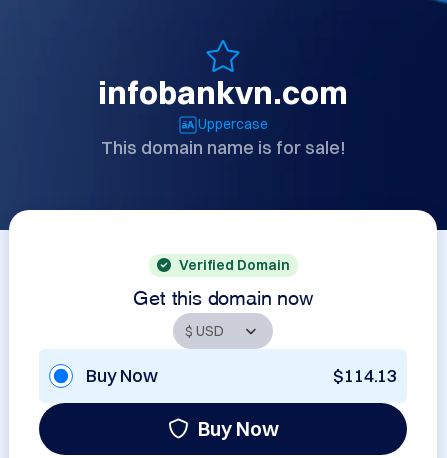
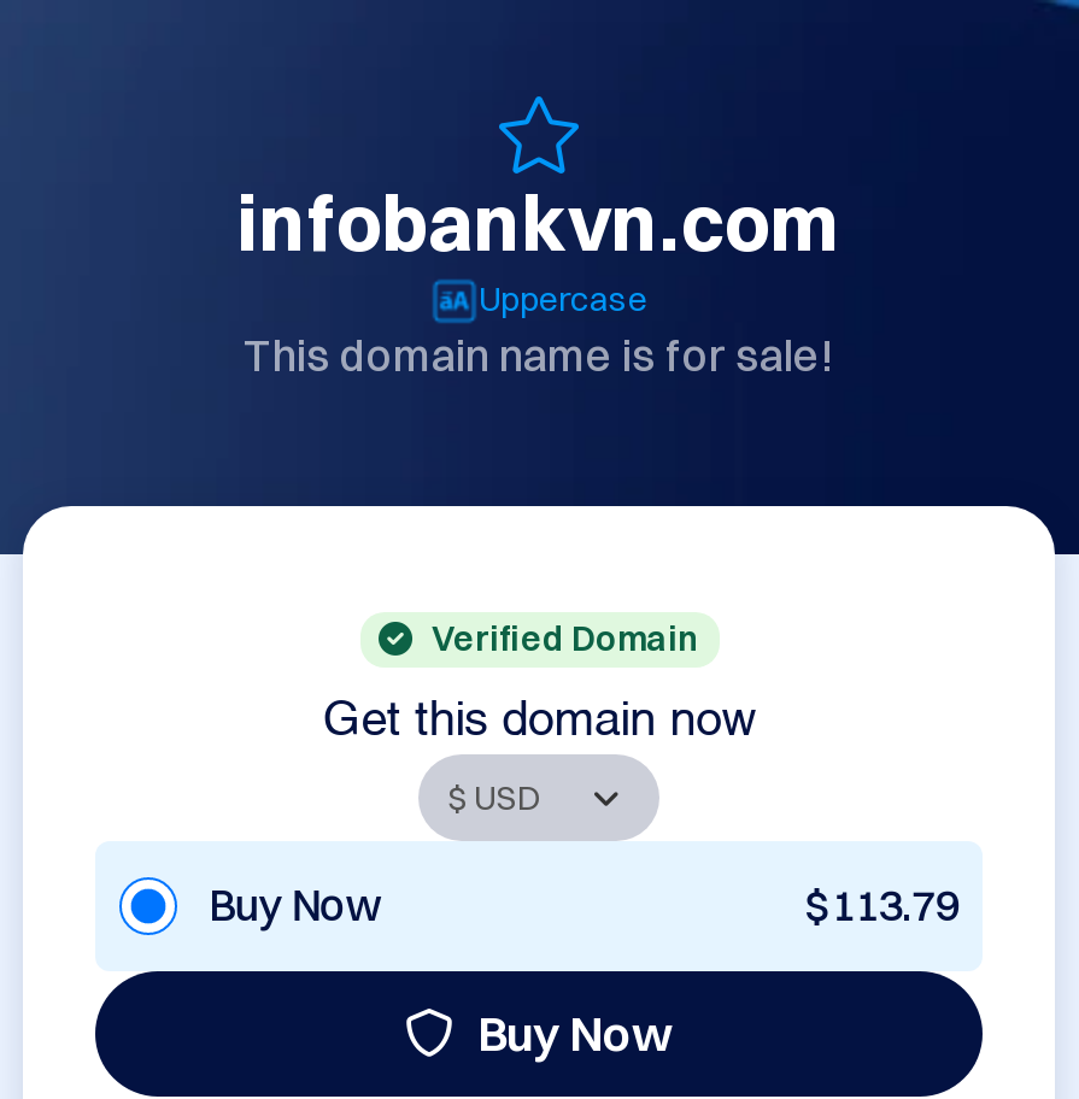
[333,364,397,387] $114.13 -> [805,877,958,933] $113.79

